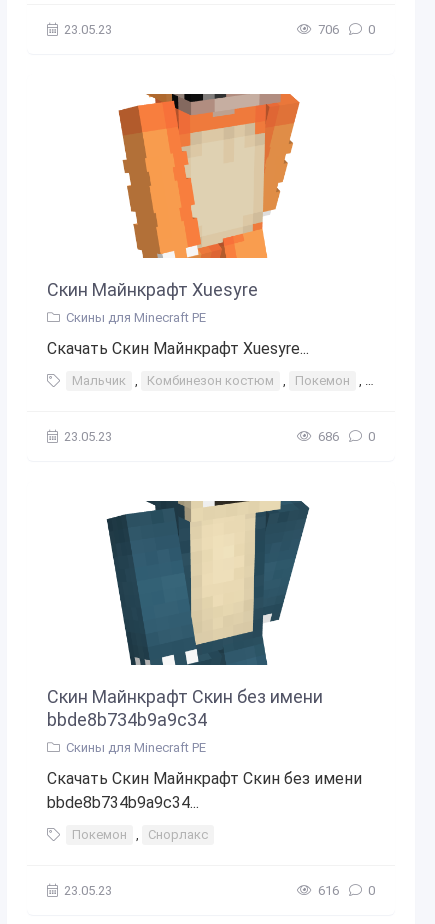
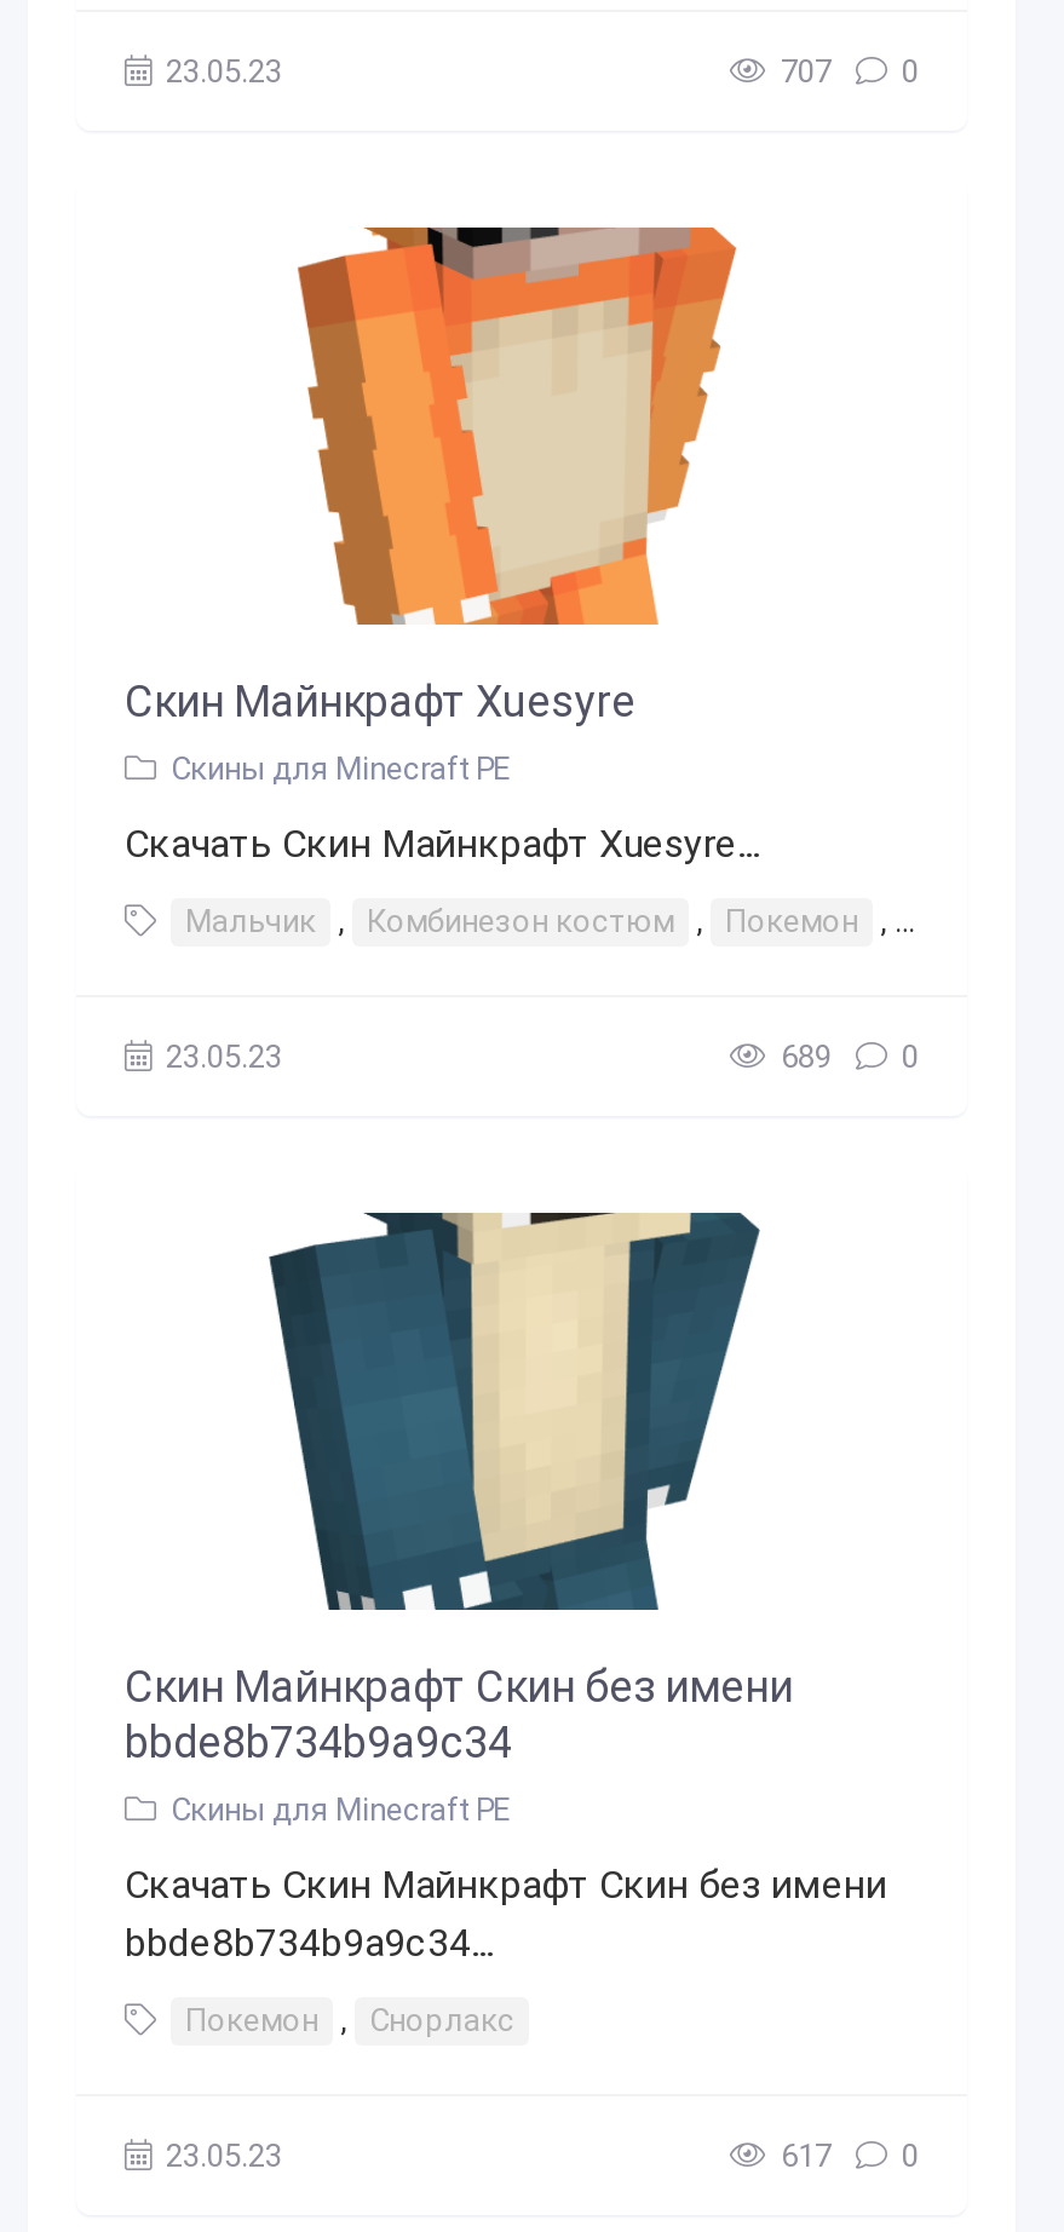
[318,22,375,37] 706 0 -> [781,53,919,90] 707 0
[318,429,375,444] 686 0 -> [781,1039,919,1075] 689 0
[318,883,375,898] 616 0 -> [781,2138,919,2174] 617 0

